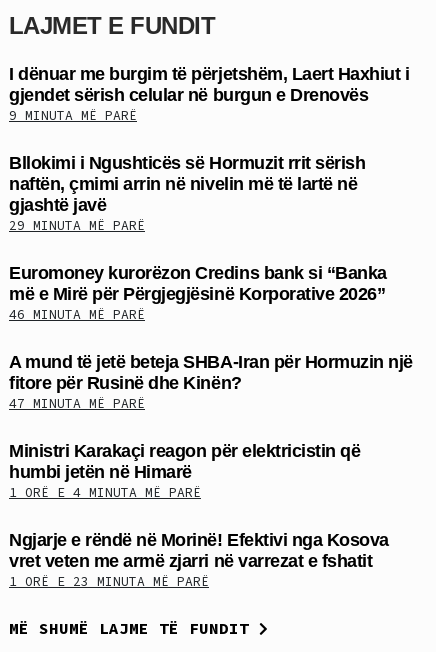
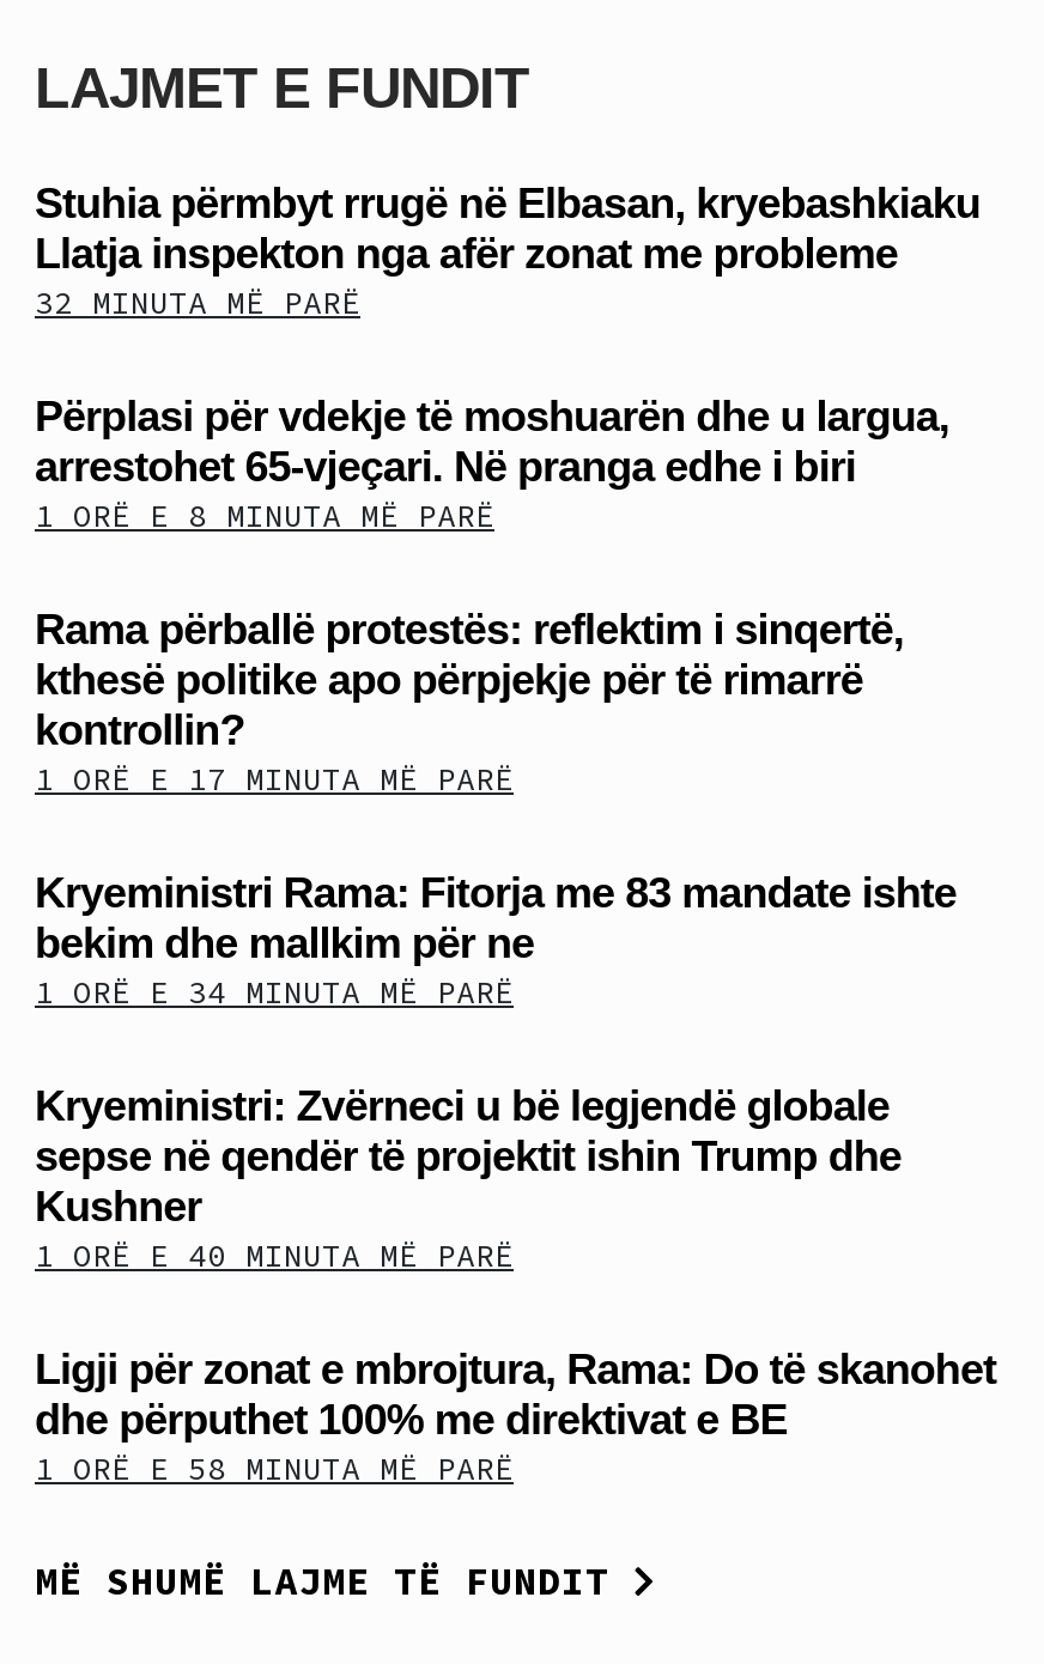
[9,64,409,124] I dënuar me burgim të përjetshëm, Laert Haxhiut i | gjendet sërish celular në burgun e Drenovës | 9 MINUTA MË PARË -> [35,180,980,323] Stuhia përmbyt rrugë në Elbasan, kryebashkiaku | Llatja inspekton nga afër zonat me probleme | 32 MINUTA MË PARË
[9,153,365,234] Bllokimi i Ngushticës së Hormuzit rrit sërish | naftën, çmimi arrin në nivelin më të lartë në | gjashtë javë | 29 MINUTA MË PARË -> [35,393,949,536] Përplasi për vdekje të moshuarën dhe u largua, | arrestohet 65-vjeçari. Në pranga edhe i biri | 1 ORË E 8 MINUTA MË PARË
[9,263,387,323] Euromoney kurorëzon Credins bank si “Banka | më e Mirë për Përgjegjësinë Korporative 2026” | 46 MINUTA MË PARË -> [35,606,904,800] Rama përballë protestës: reflektim i sinqertë, | kthesë politike apo përpjekje për të rimarrë | kontrollin? | 1 ORË E 17 MINUTA MË PARË
[9,352,413,412] A mund të jetë beteja SHBA-Iran për Hormuzin një | fitore për Rusinë dhe Kinën? | 47 MINUTA MË PARË -> [35,869,956,1013] Kryeministri Rama: Fitorja me 83 mandate ishte | bekim dhe mallkim për ne | 1 ORË E 34 MINUTA MË PARË
[9,441,360,501] Ministri Karakaçi reagon për elektricistin që | humbi jetën në Himarë | 1 ORË E 4 MINUTA MË PARË -> [35,1082,901,1276] Kryeministri: Zvërneci u bë legjendë globale | sepse në qendër të projektit ishin Trump dhe | Kushner | 1 ORË E 40 MINUTA MË PARË
[9,530,389,590] Ngjarje e rëndë në Morinë! Efektivi nga Kosova | vret veten me armë zjarri në varrezat e fshatit | 1 ORË E 23 MINUTA MË PARË -> [35,1346,996,1489] Ligji për zonat e mbrojtura, Rama: Do të skanohet | dhe përputhet 100% me direktivat e BE | 1 ORË E 58 MINUTA MË PARË

